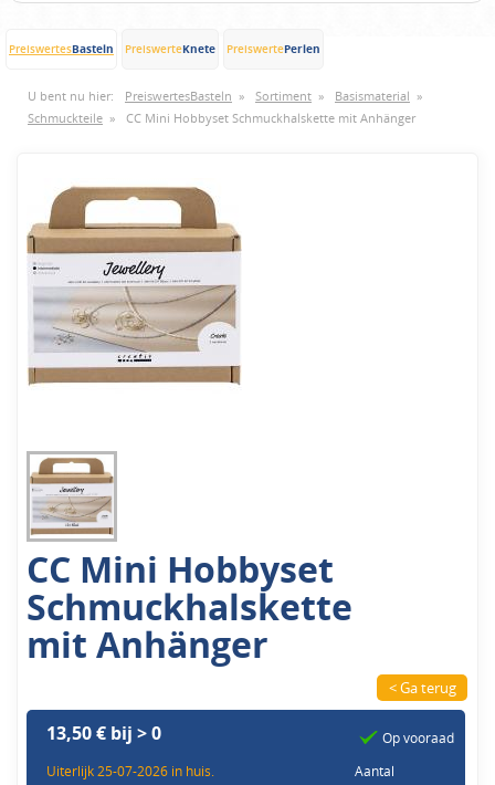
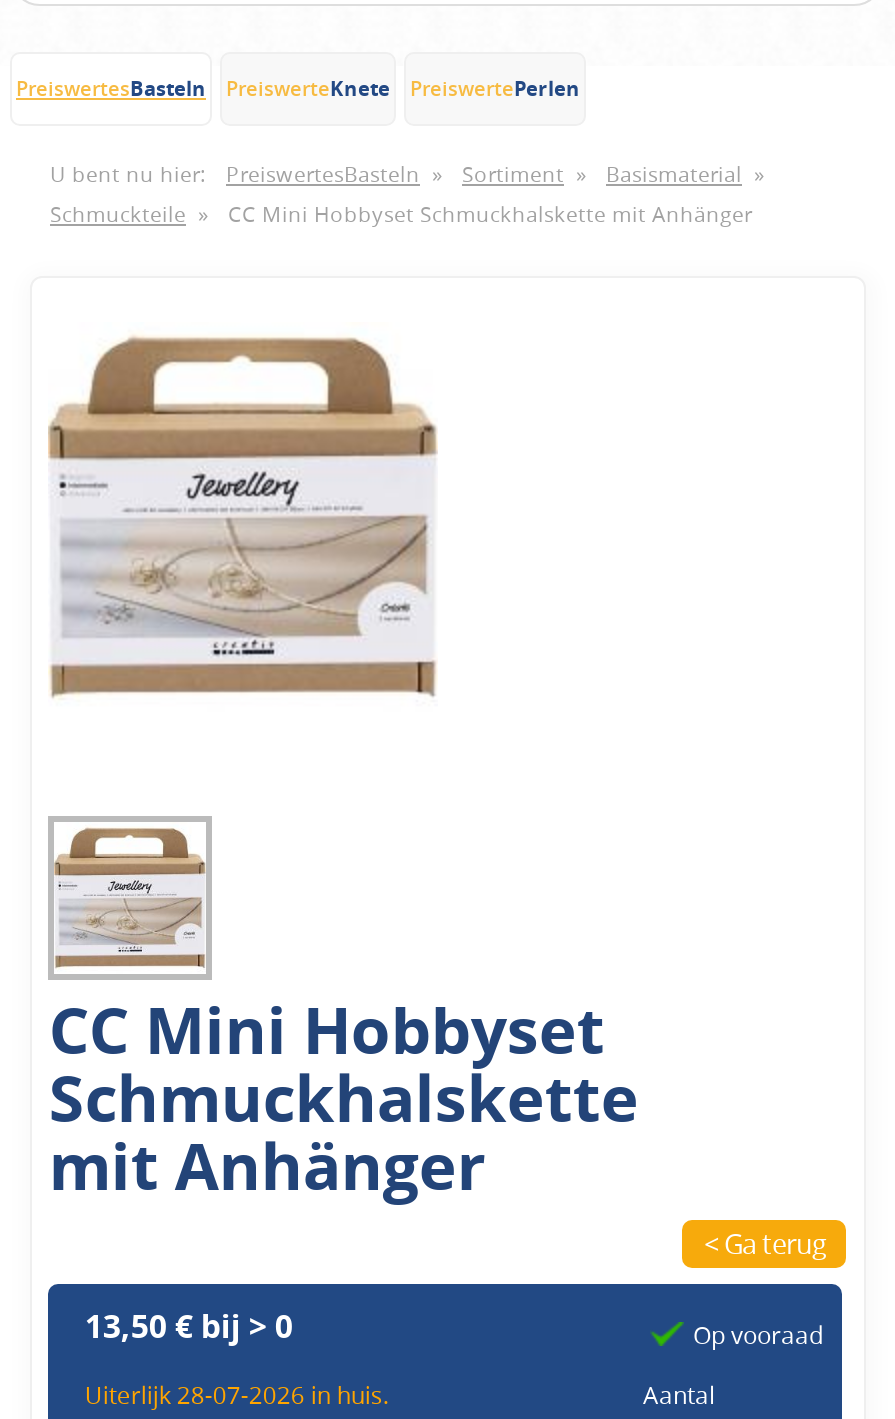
[47,762,215,780] Uiterlijk 25-07-2026 in huis. -> [85,1378,389,1410] Uiterlijk 28-07-2026 in huis.

